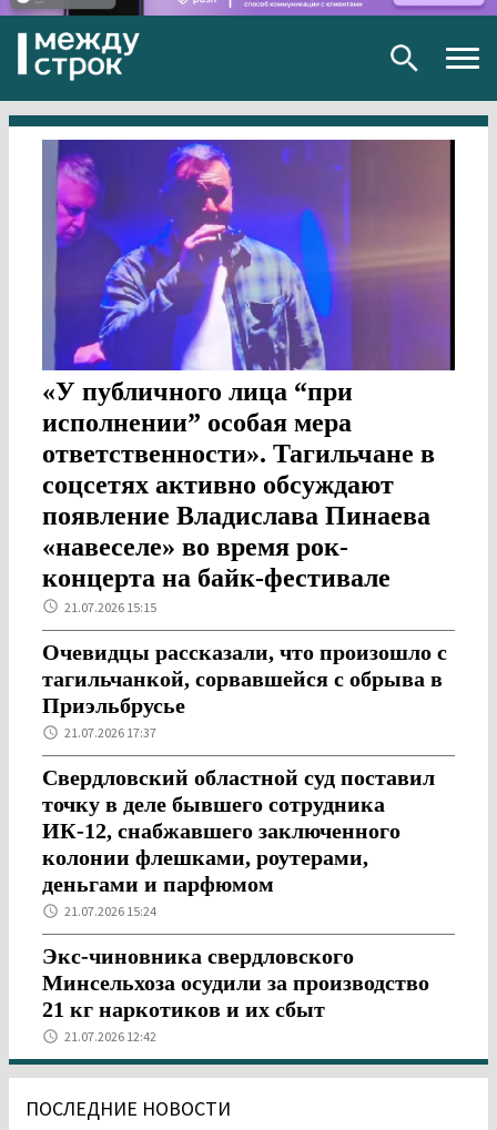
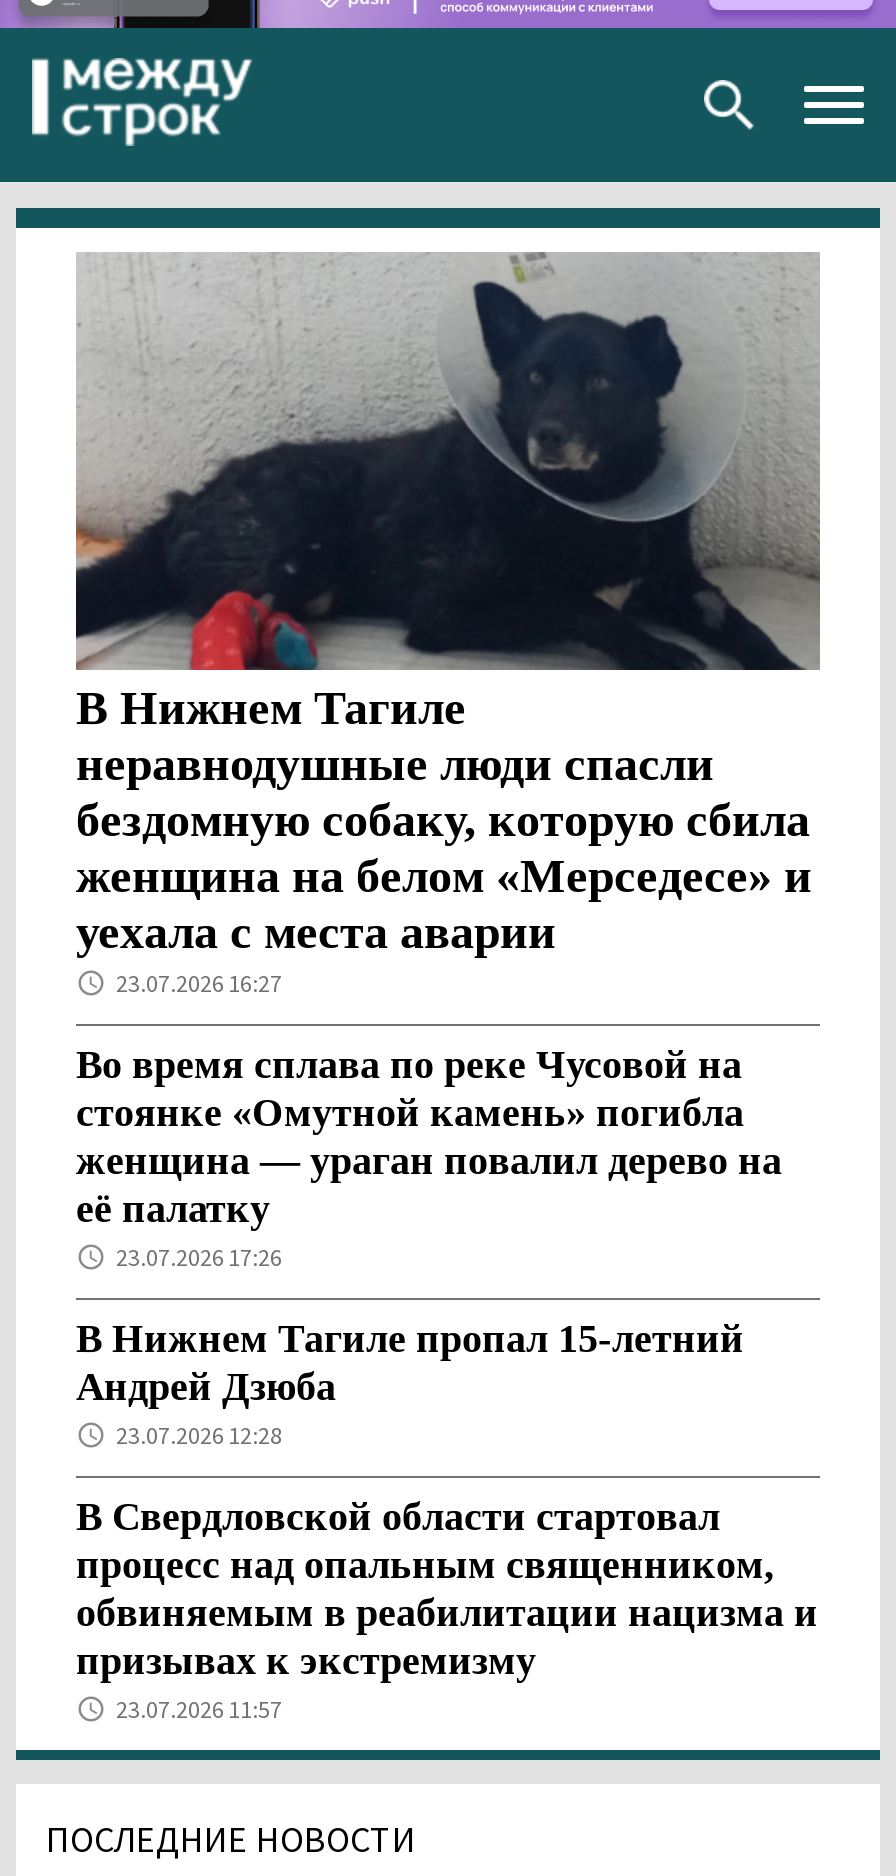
[42,140,455,615] [image] | «У публичного лица “при | исполнении” особая мера | ответственности». Тагильчане в | соцсетях активно обсуждают | появление Владислава Пинаева | «навеселе» во время рок- | концерта на байк-фестивале | 21.07.2026 15:15 -> [76,252,822,998] [image] | В Нижнем Тагиле | неравнодушные люди спасли | бездомную собаку, которую сбила | женщина на белом «Мерседесе» и | уехала с места аварии | 23.07.2026 16:27
[42,639,447,740] Очевидцы рассказали, что произошло с | тагильчанкой, сорвавшейся с обрыва в | Приэльбрусье | 21.07.2026 17:37 -> [76,1042,782,1272] Во время сплава по реке Чусовой на | стоянке «Омутной камень» погибла | женщина — ураган повалил дерево на | её палатку | 23.07.2026 17:26
[42,765,435,919] Свердловский областной суд поставил | точку в деле бывшего сотрудника | ИК-12, снабжавшего заключенного | колонии флешками, роутерами, | деньгами и парфюмом | 21.07.2026 15:24 -> [76,1316,744,1450] В Нижнем Тагиле пропал 15-летний | Андрей Дзюба | 23.07.2026 12:28
[42,943,429,1045] Экс-чиновника свердловского | Минсельхоза осудили за производство | 21 кг наркотиков и их сбыт | 21.07.2026 12:42 -> [76,1494,818,1725] В Свердловской области стартовал | процесс над опальным священником, | обвиняемым в реабилитации нацизма и | призывах к экстремизму | 23.07.2026 11:57

